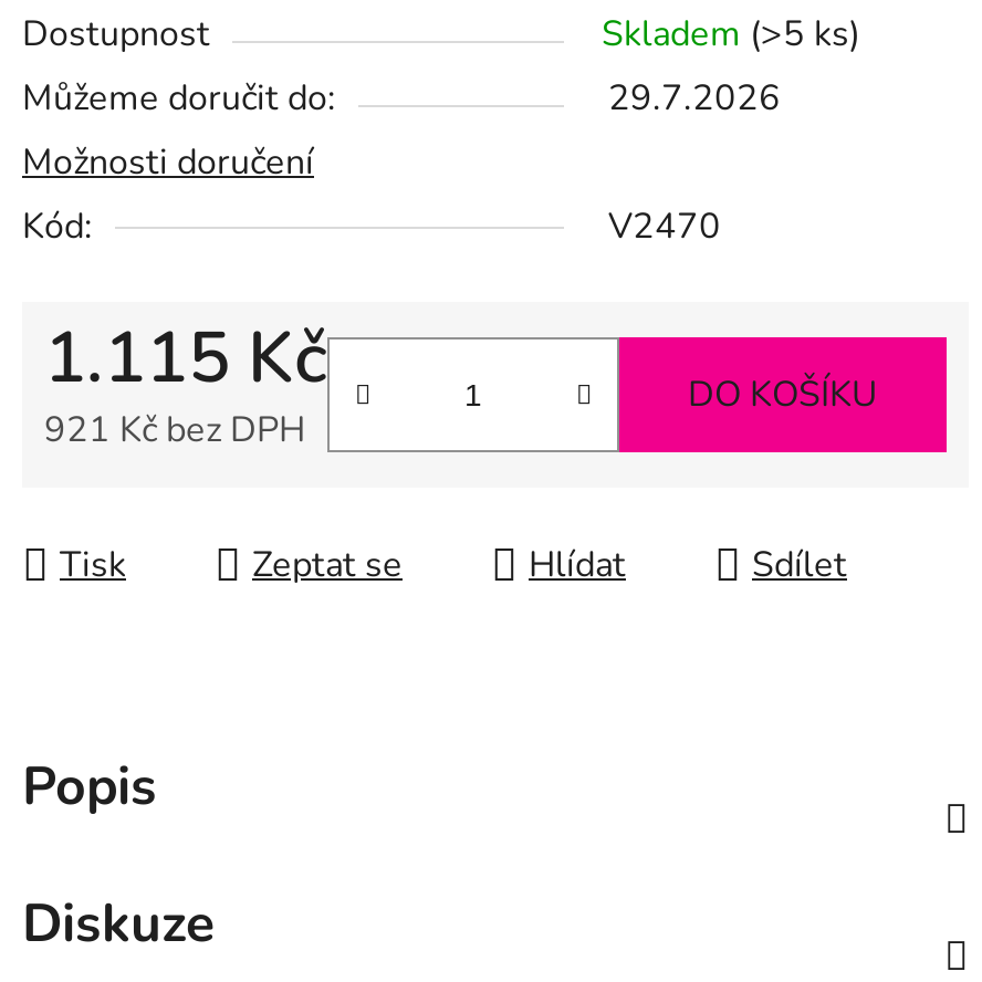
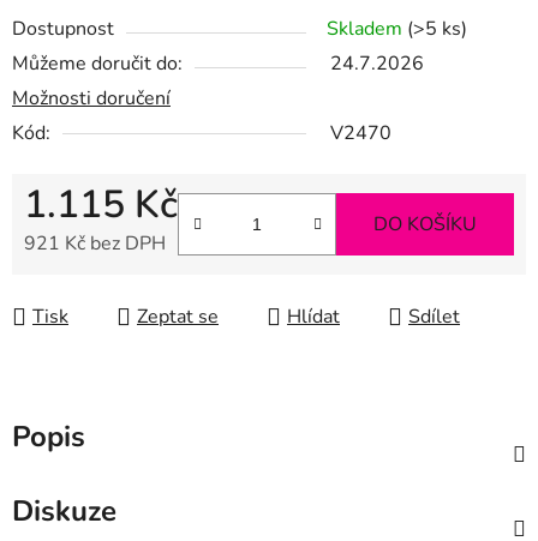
[608,75,781,123] 29.7.2026 -> [330,51,424,77] 24.7.2026

